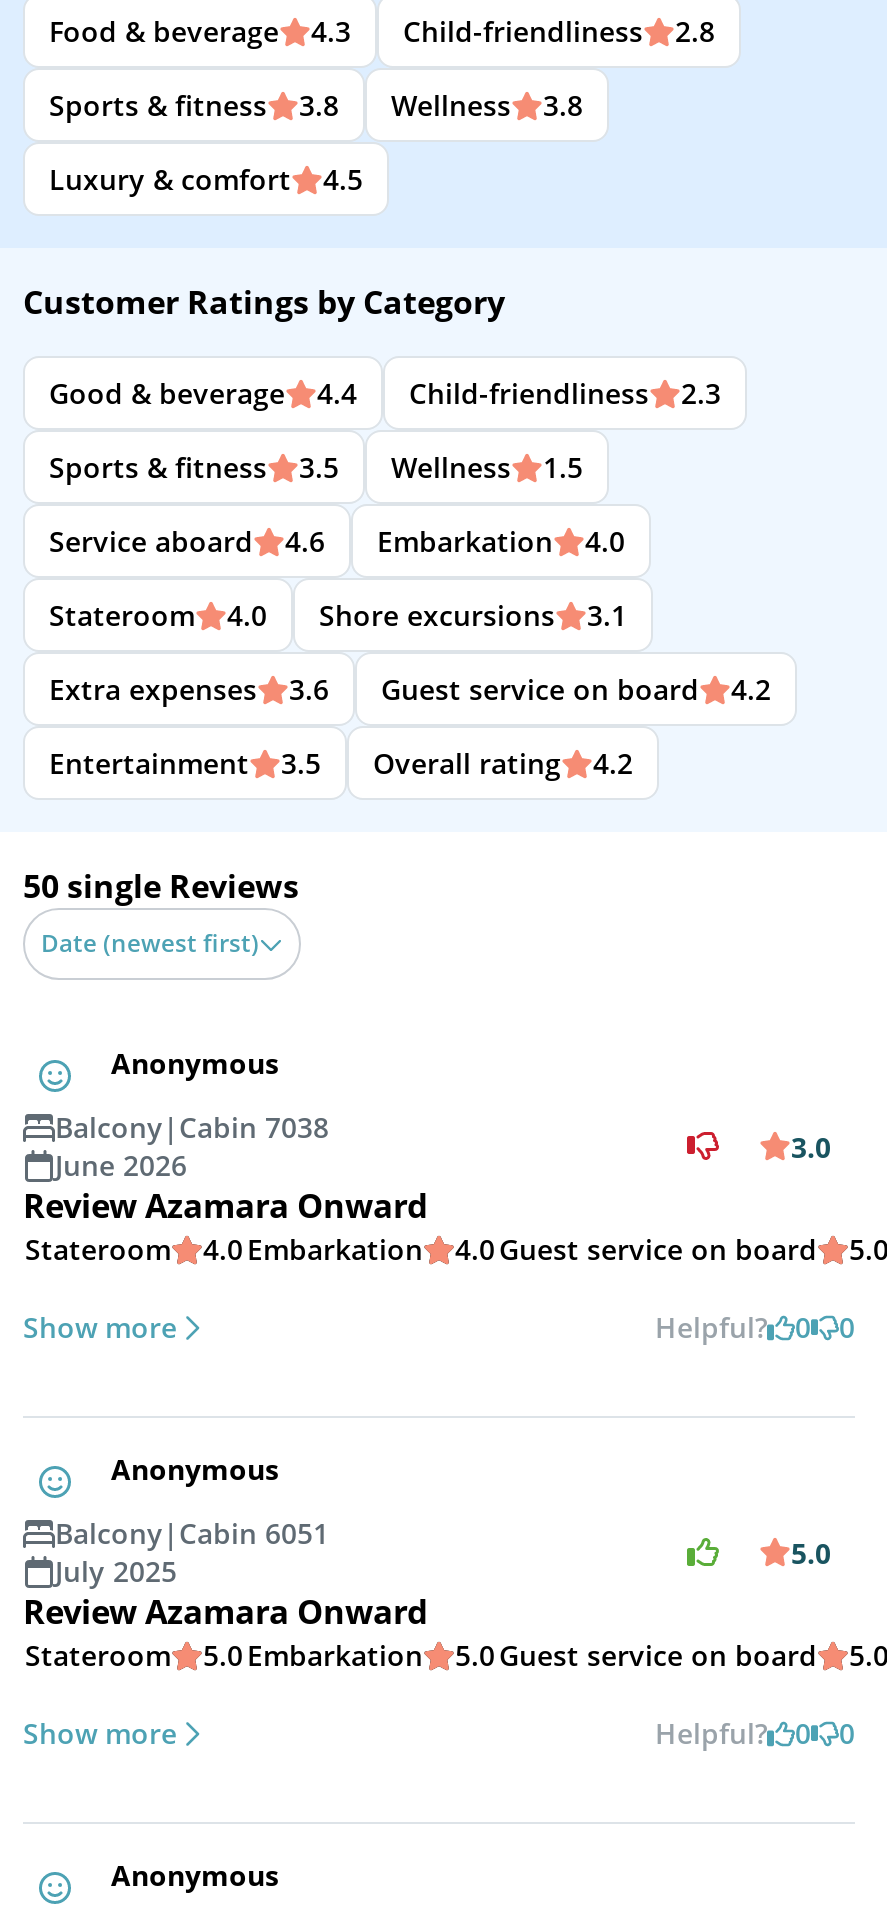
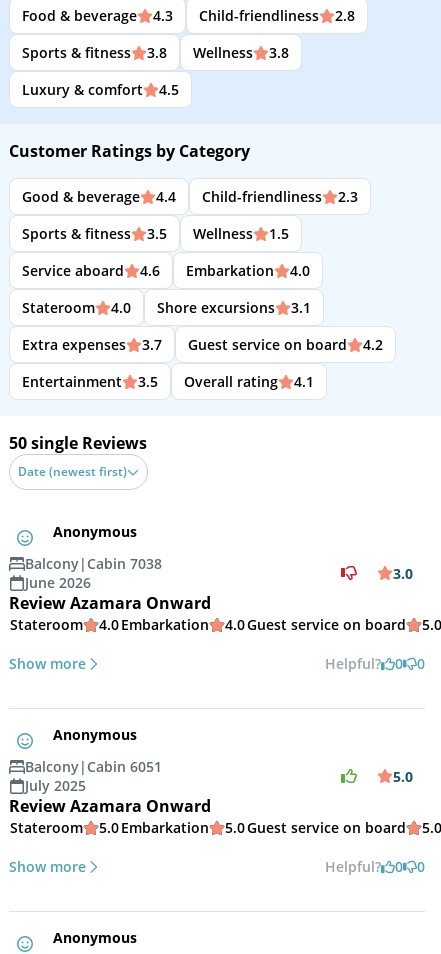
[49,670,771,708] Extra expenses 3.6 Guest service on board 4.2 -> [22,335,383,354] Extra expenses 3.7 Guest service on board 4.2
[49,744,633,782] Entertainment 3.5 Overall rating 4.2 -> [22,372,314,391] Entertainment 3.5 Overall rating 4.1

